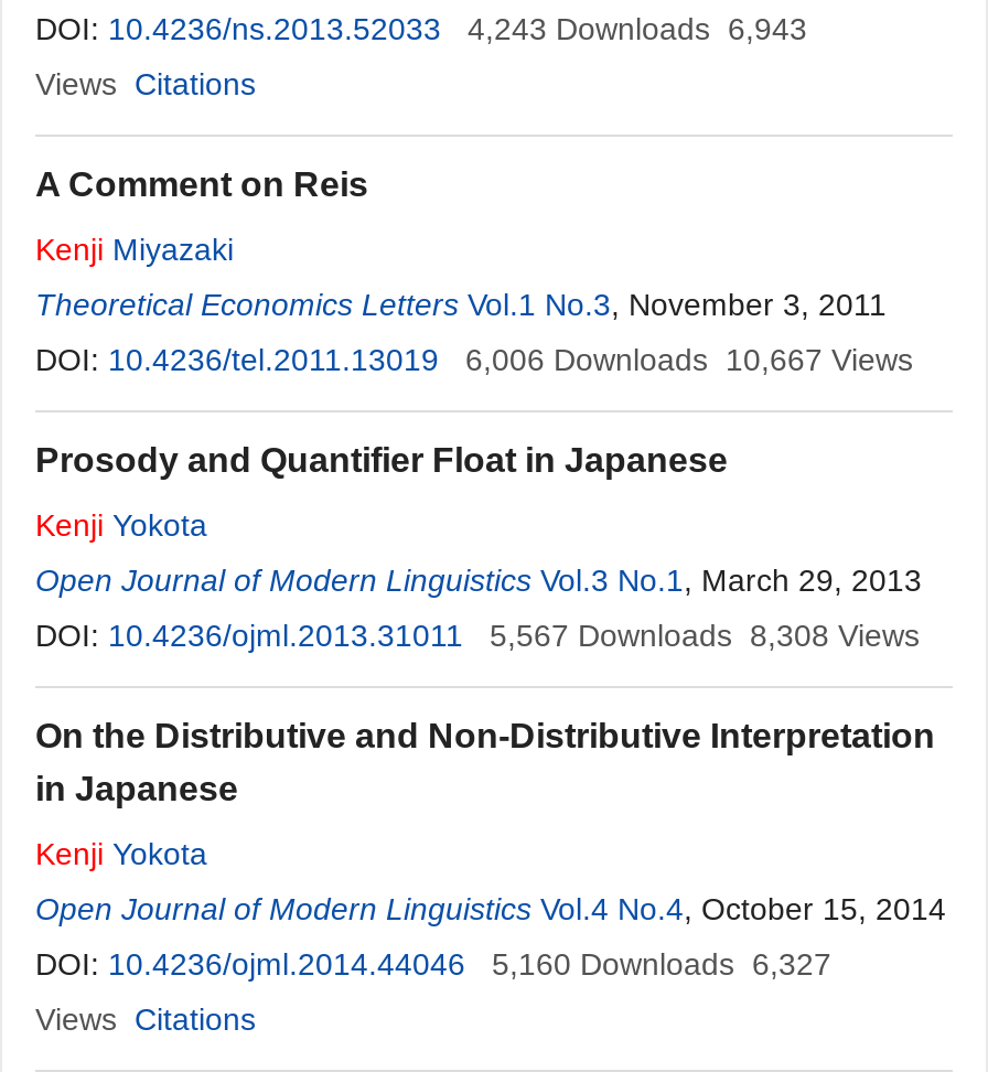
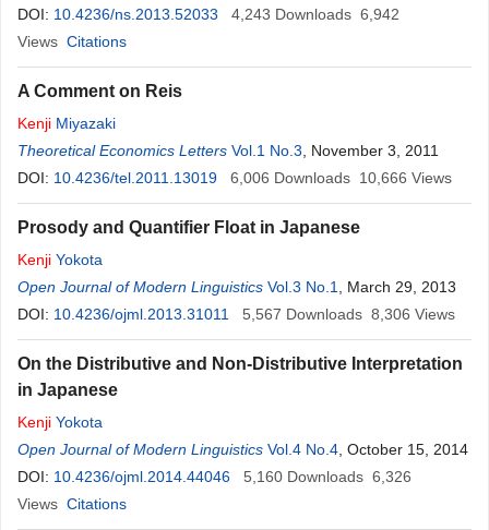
[35,11,807,46] DOI: 10.4236/ns.2013.52033 4,243 Downloads 6,943 -> [17,5,399,23] DOI: 10.4236/ns.2013.52033 4,243 Downloads 6,942
[465,342,913,377] 6,006 Downloads 10,667 Views -> [230,169,452,186] 6,006 Downloads 10,666 Views
[490,618,920,653] 5,567 Downloads 8,308 Views -> [242,305,455,323] 5,567 Downloads 8,306 Views
[35,946,831,982] DOI: 10.4236/ojml.2014.44046 5,160 Downloads 6,327 -> [17,468,412,485] DOI: 10.4236/ojml.2014.44046 5,160 Downloads 6,326

